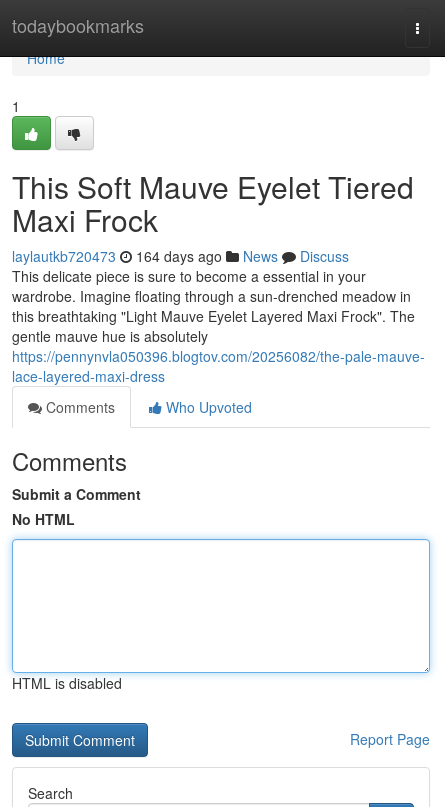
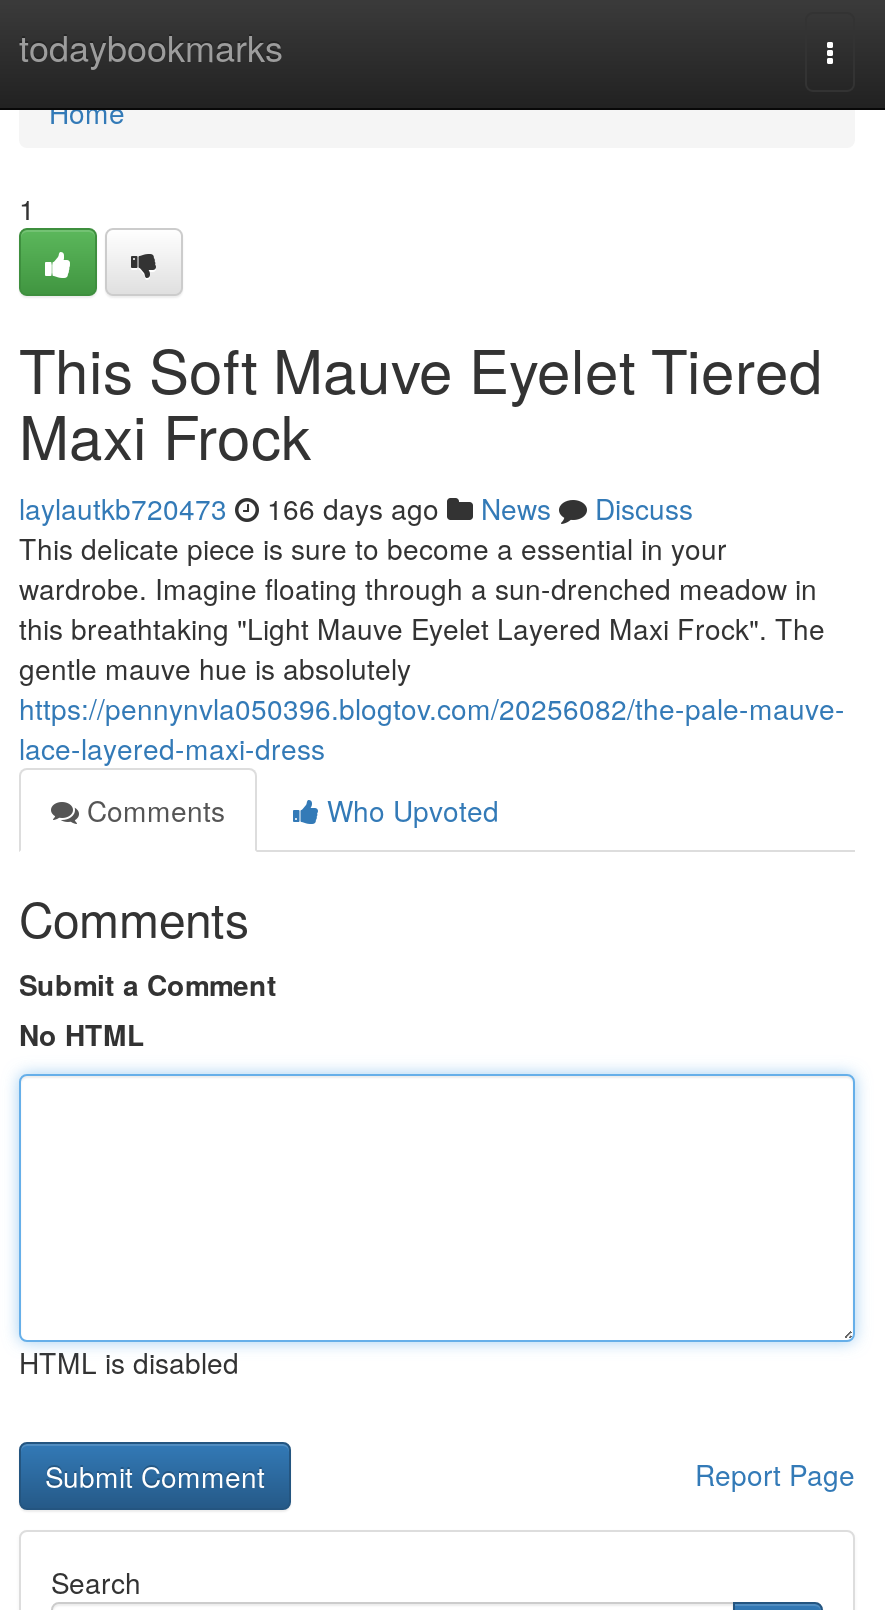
[12,246,349,266] laylautkb720473 164 days ago News Discuss -> [19,488,693,528] laylautkb720473 166 days ago News Discuss

